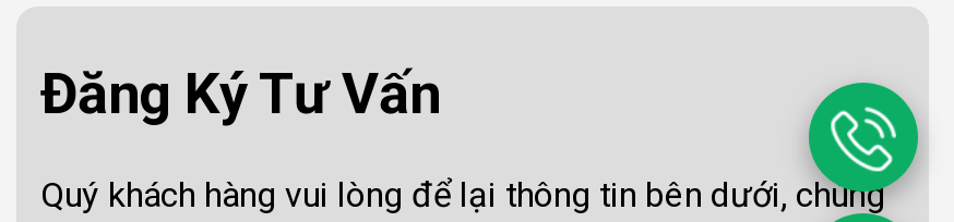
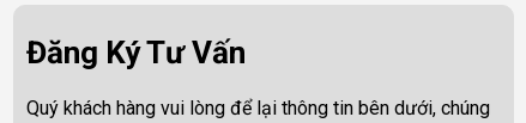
[804,81,922,194] [image] -> none

